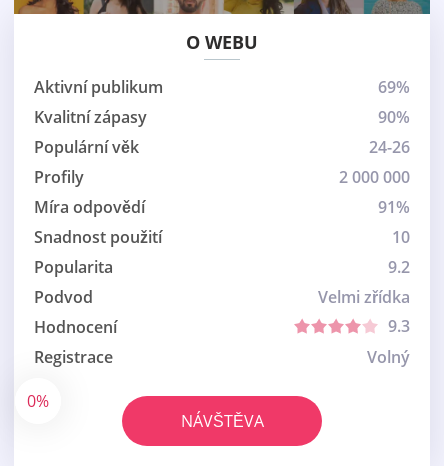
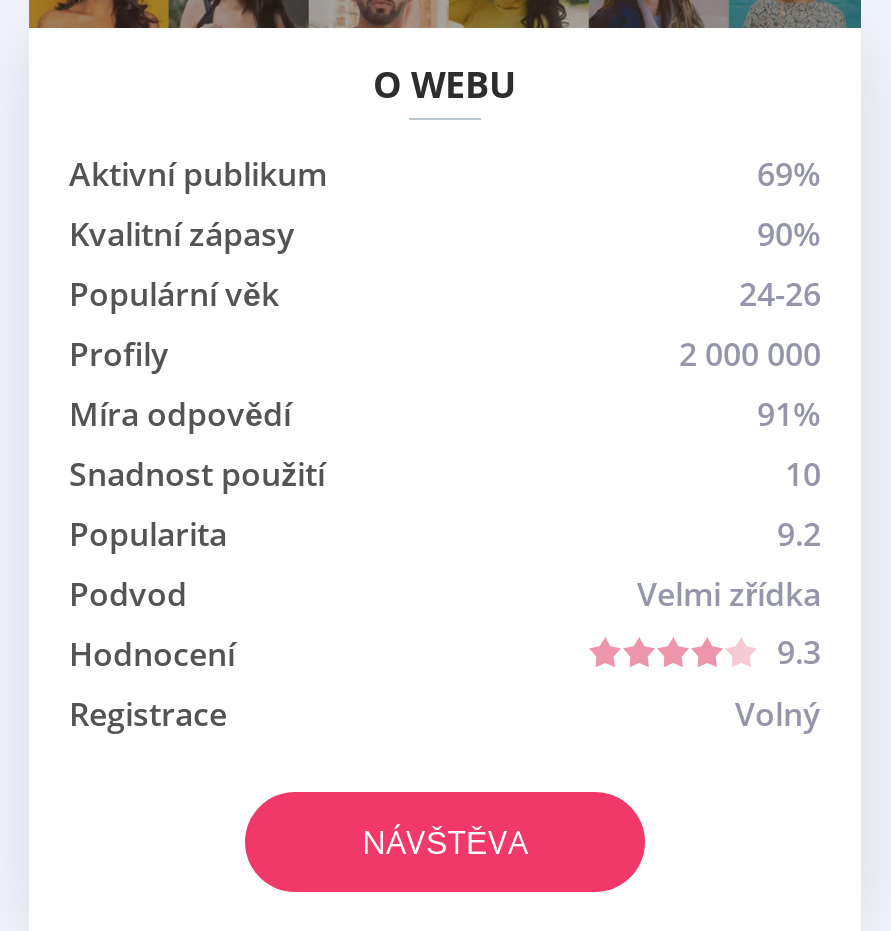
[27,390,49,412] 0% -> none

